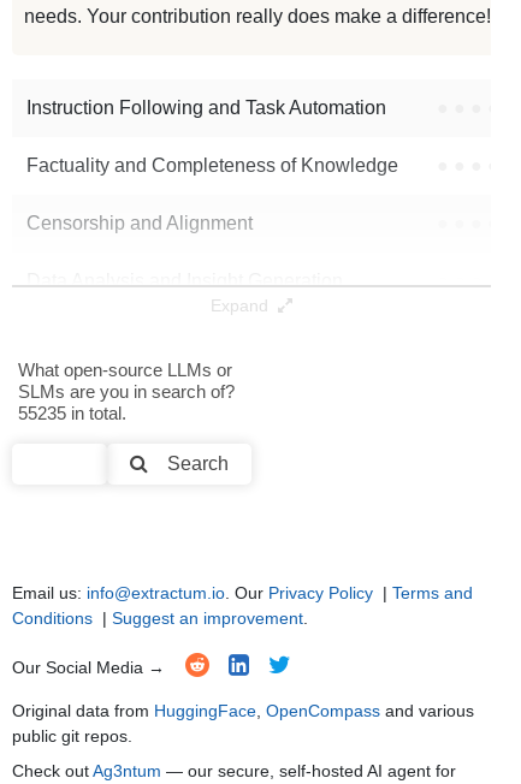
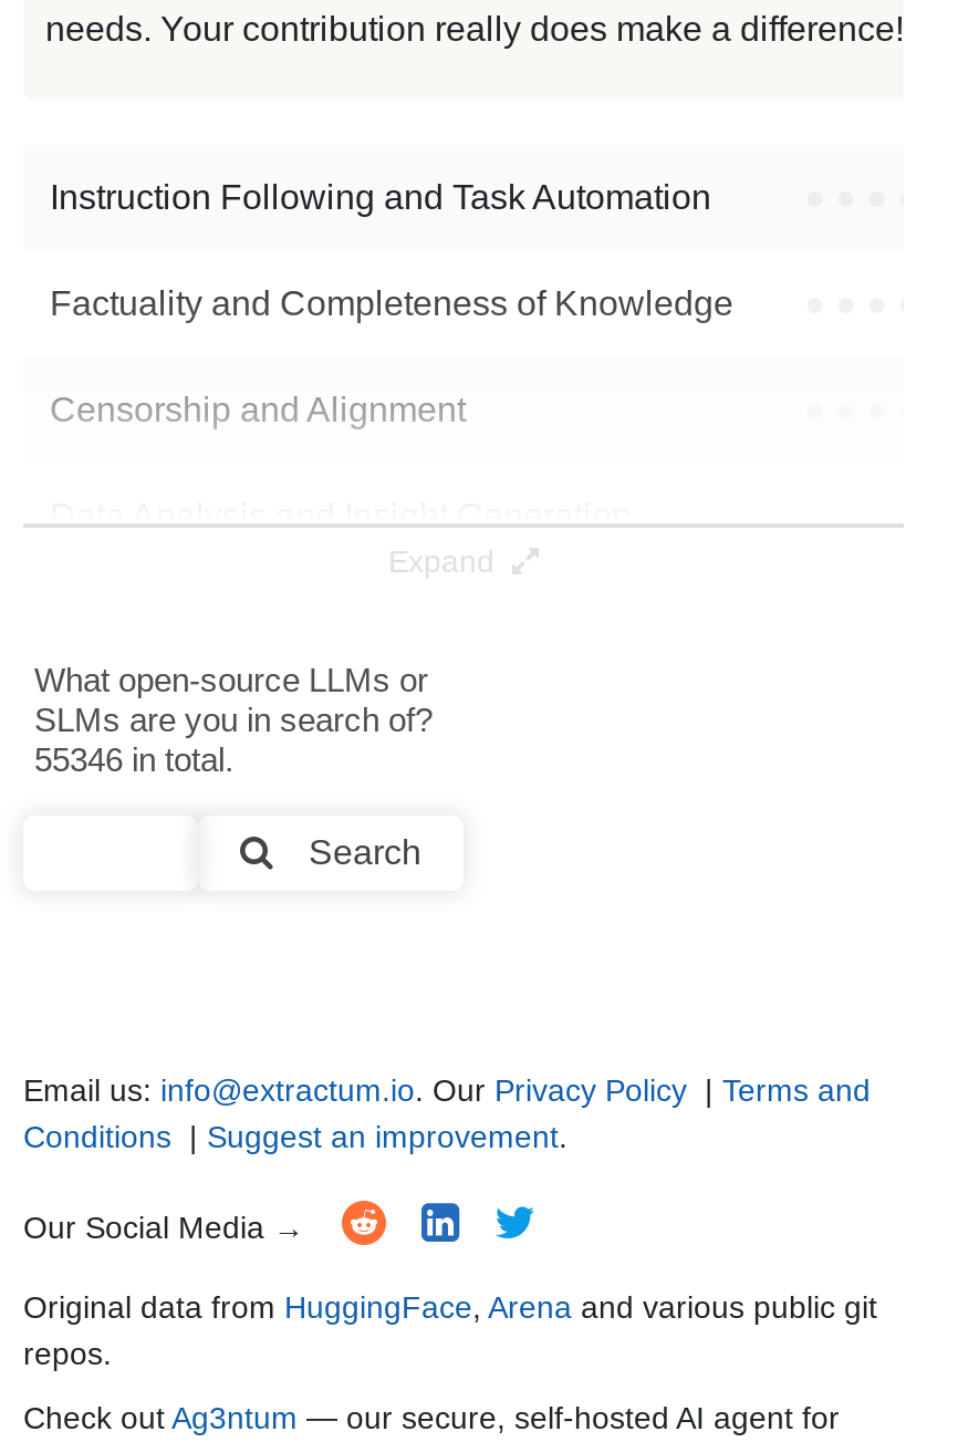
[18,403,126,423] 55235 in total. -> [34,740,233,778] 55346 in total.
[12,701,474,746] Original data from HuggingFace, OpenCompass and various | public git repos. -> [23,1289,877,1371] Original data from HuggingFace, Arena and various public git | repos.

